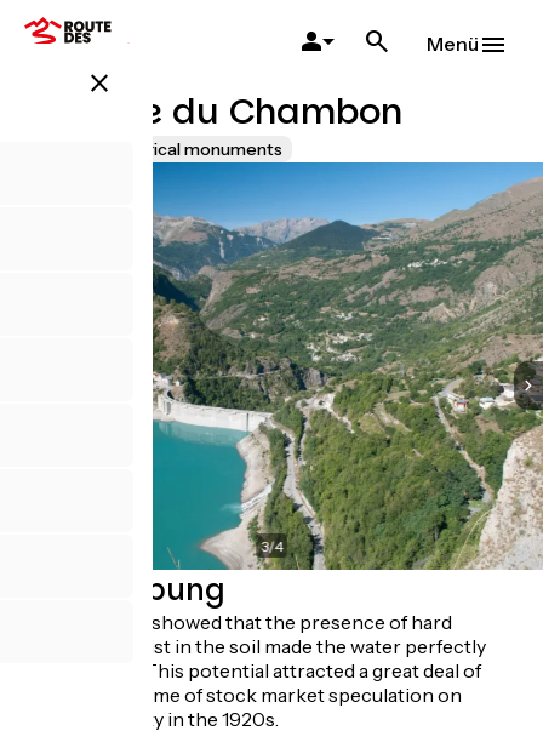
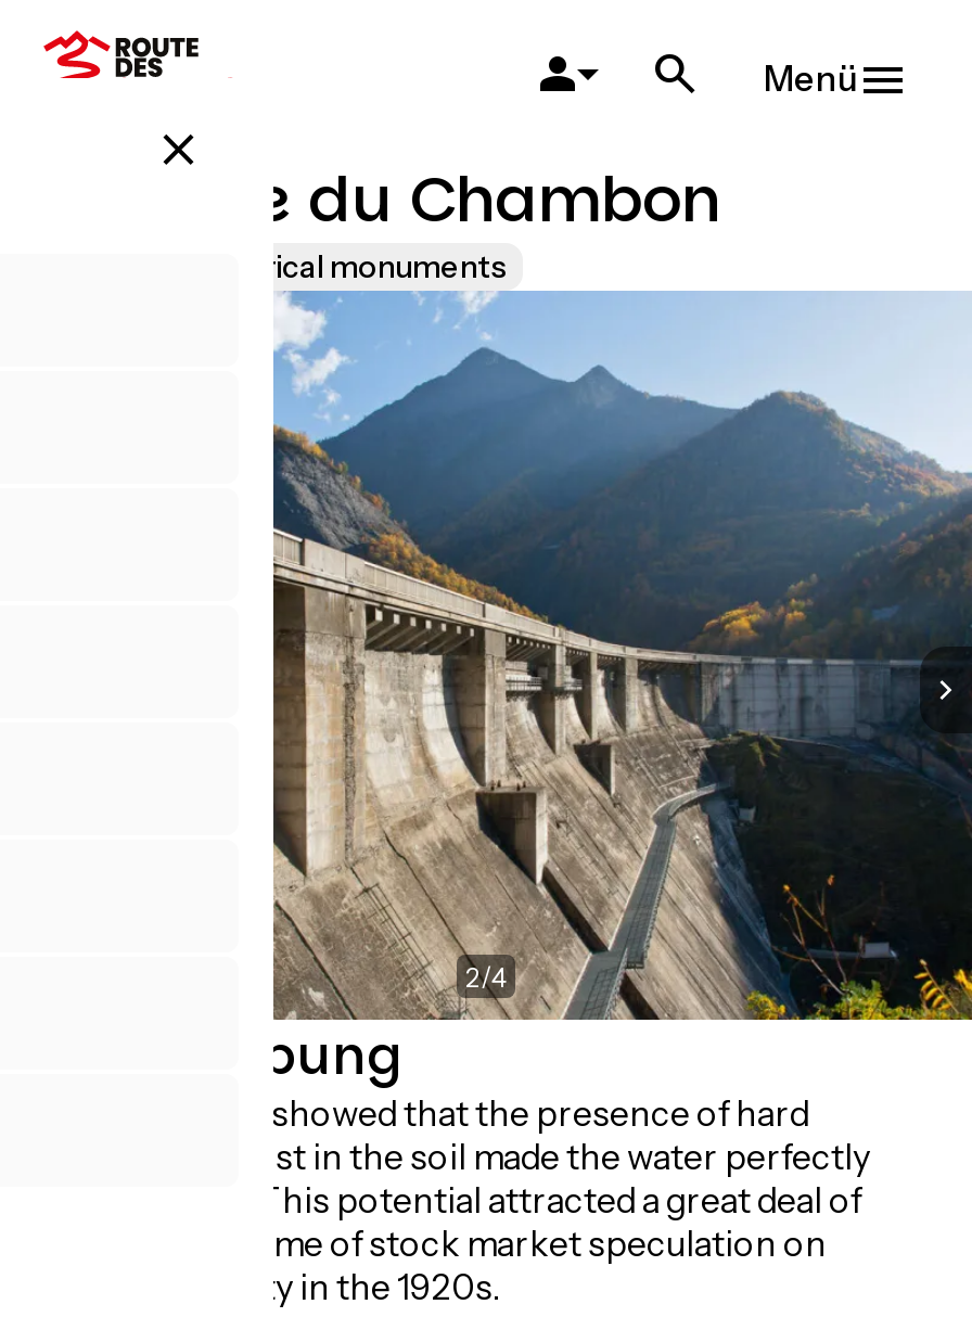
[152,162,539,571] [image] | 3/4 -> [271,293,965,1022] [image] | 2/4

